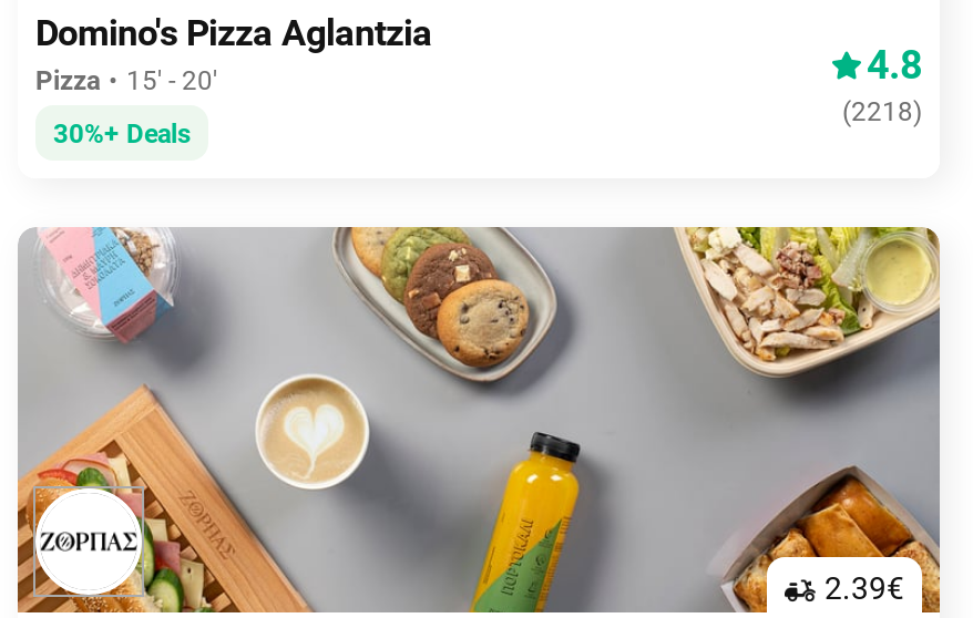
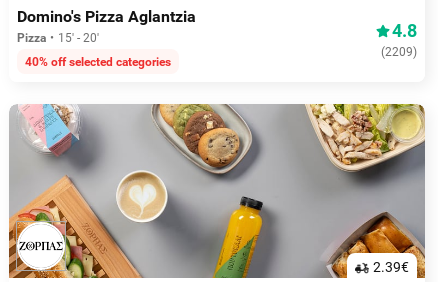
[842,95,922,126] (2218) -> [381,44,417,58] (2209)
[53,119,191,150] 30%+ Deals -> [25,55,171,69] 40% off selected categories

